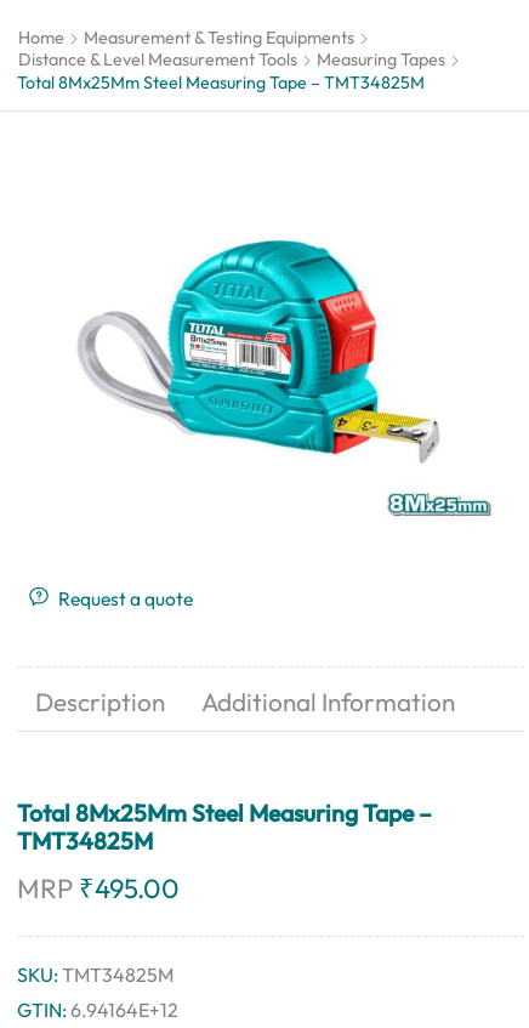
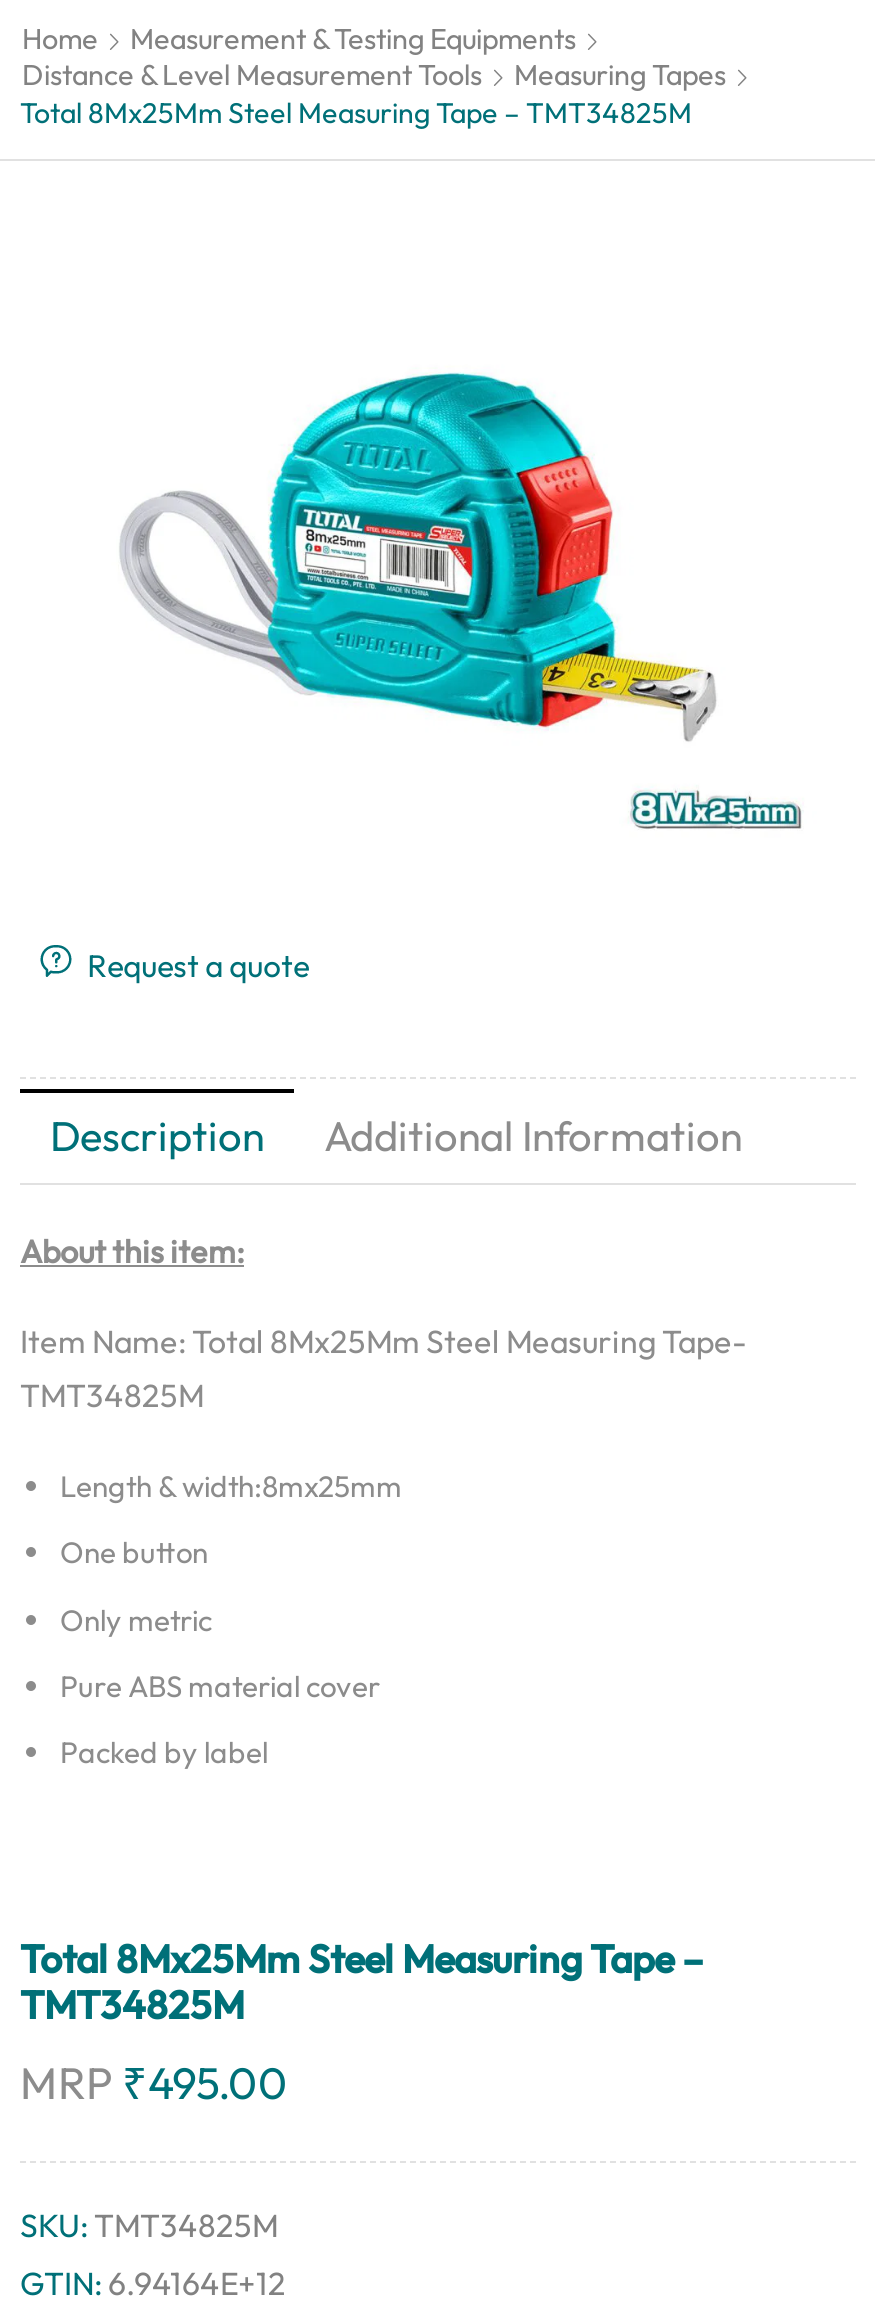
none -> [20,1230,746,1772] About this item: | Item Name: Total 8Mx25Mm Steel Measuring Tape- | TMT34825M | Length & width:8mx25mm | One button | Only metric | Pure ABS material cover | Packed by label

